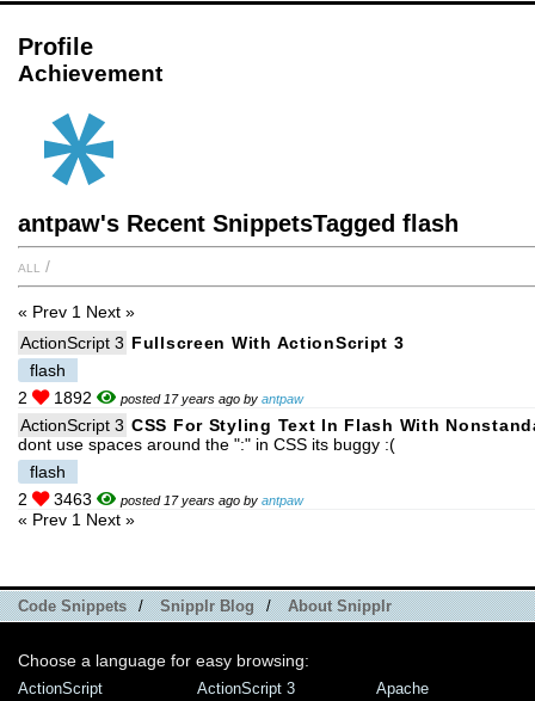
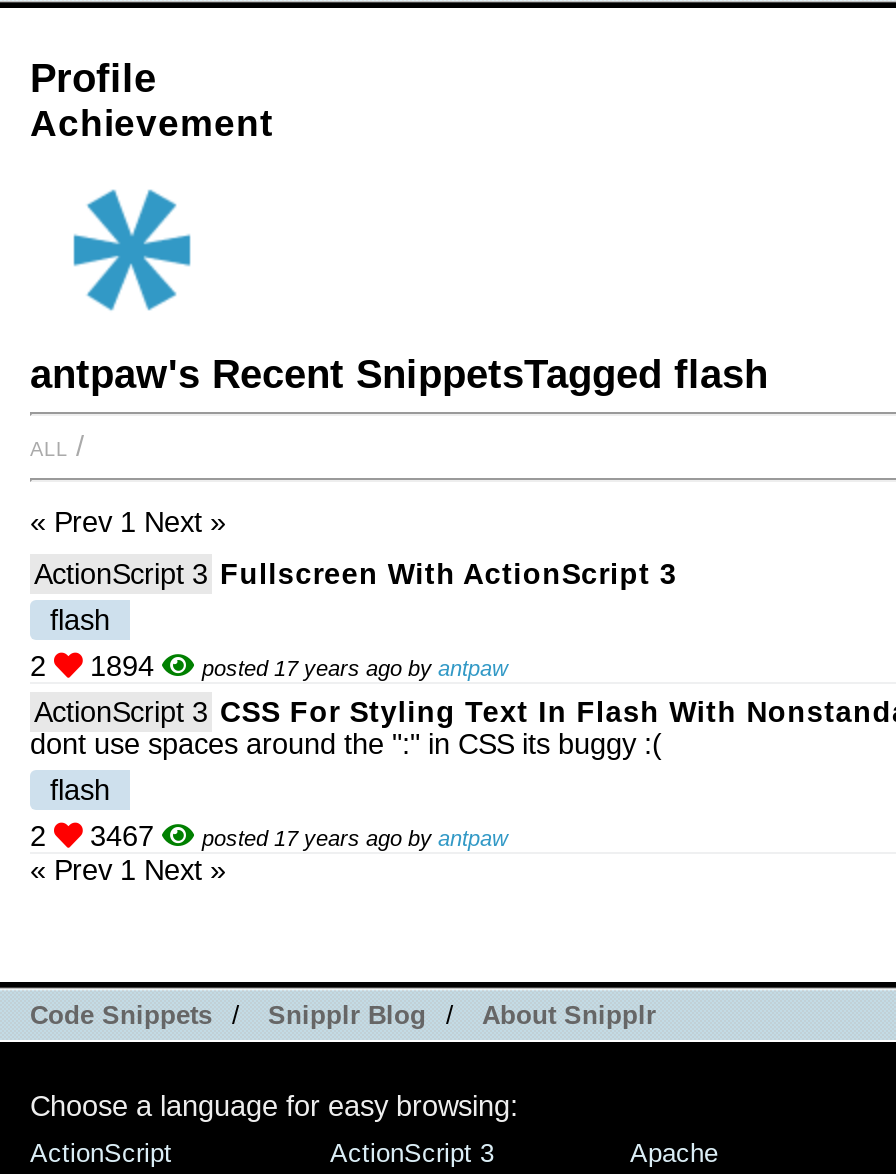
[18,388,303,407] 2 1892 posted 17 years ago by antpaw -> [30,649,508,681] 2 1894 posted 17 years ago by antpaw
[18,489,303,508] 2 3463 posted 17 years ago by antpaw -> [30,819,508,851] 2 3467 posted 17 years ago by antpaw

